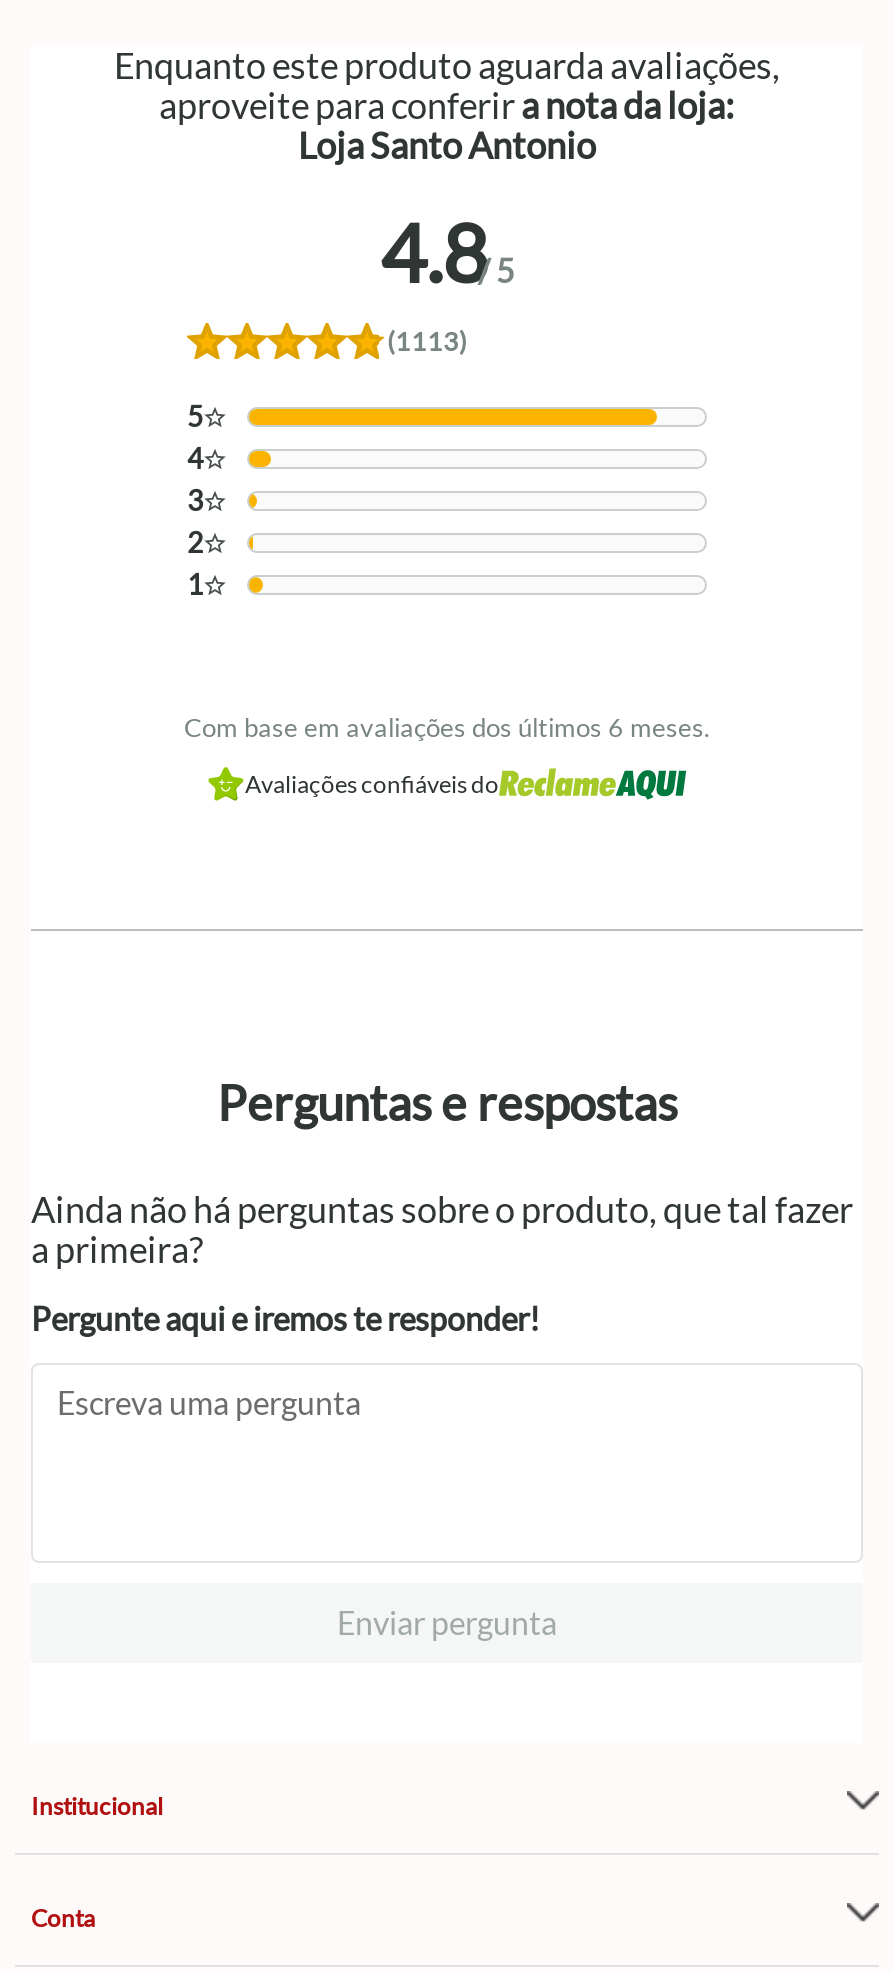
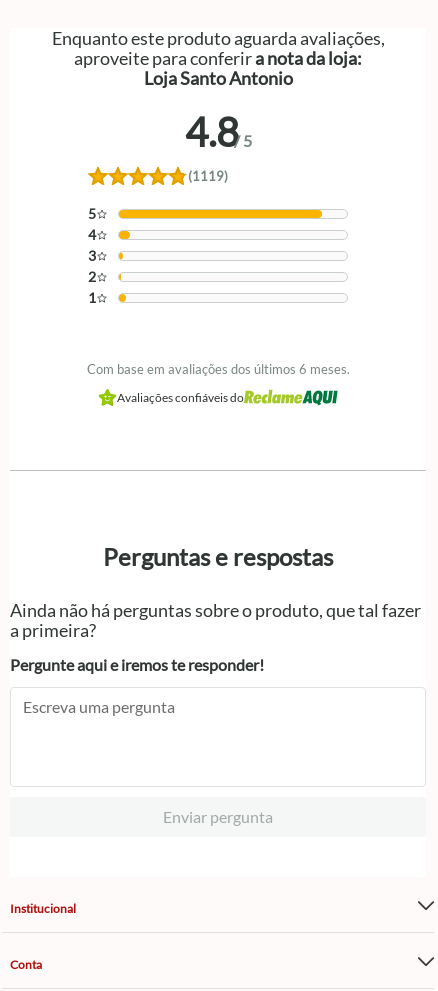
[387,325,467,357] (1113) -> [188,168,228,184] (1119)

